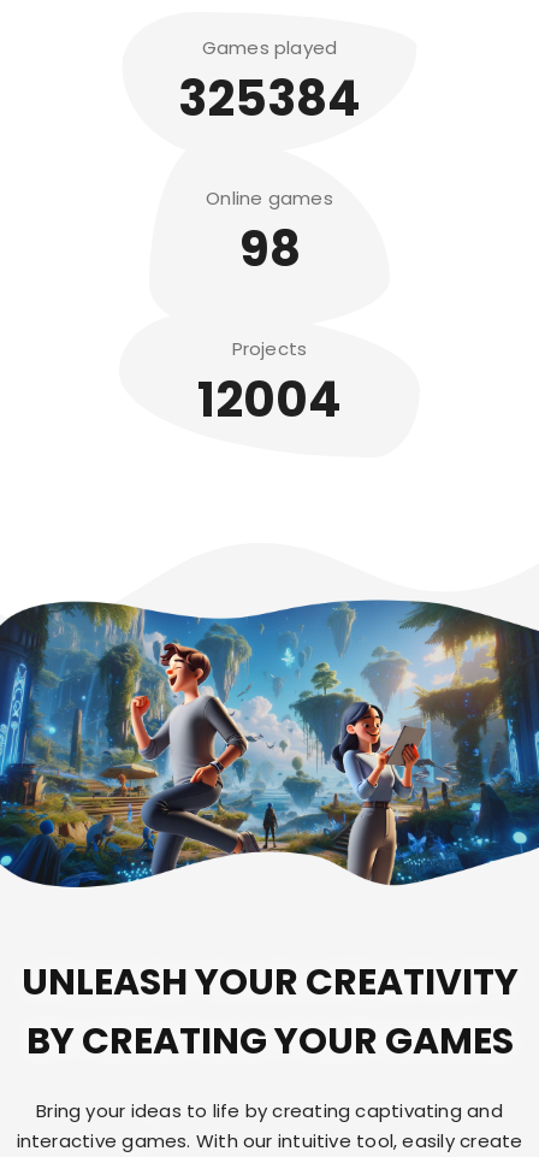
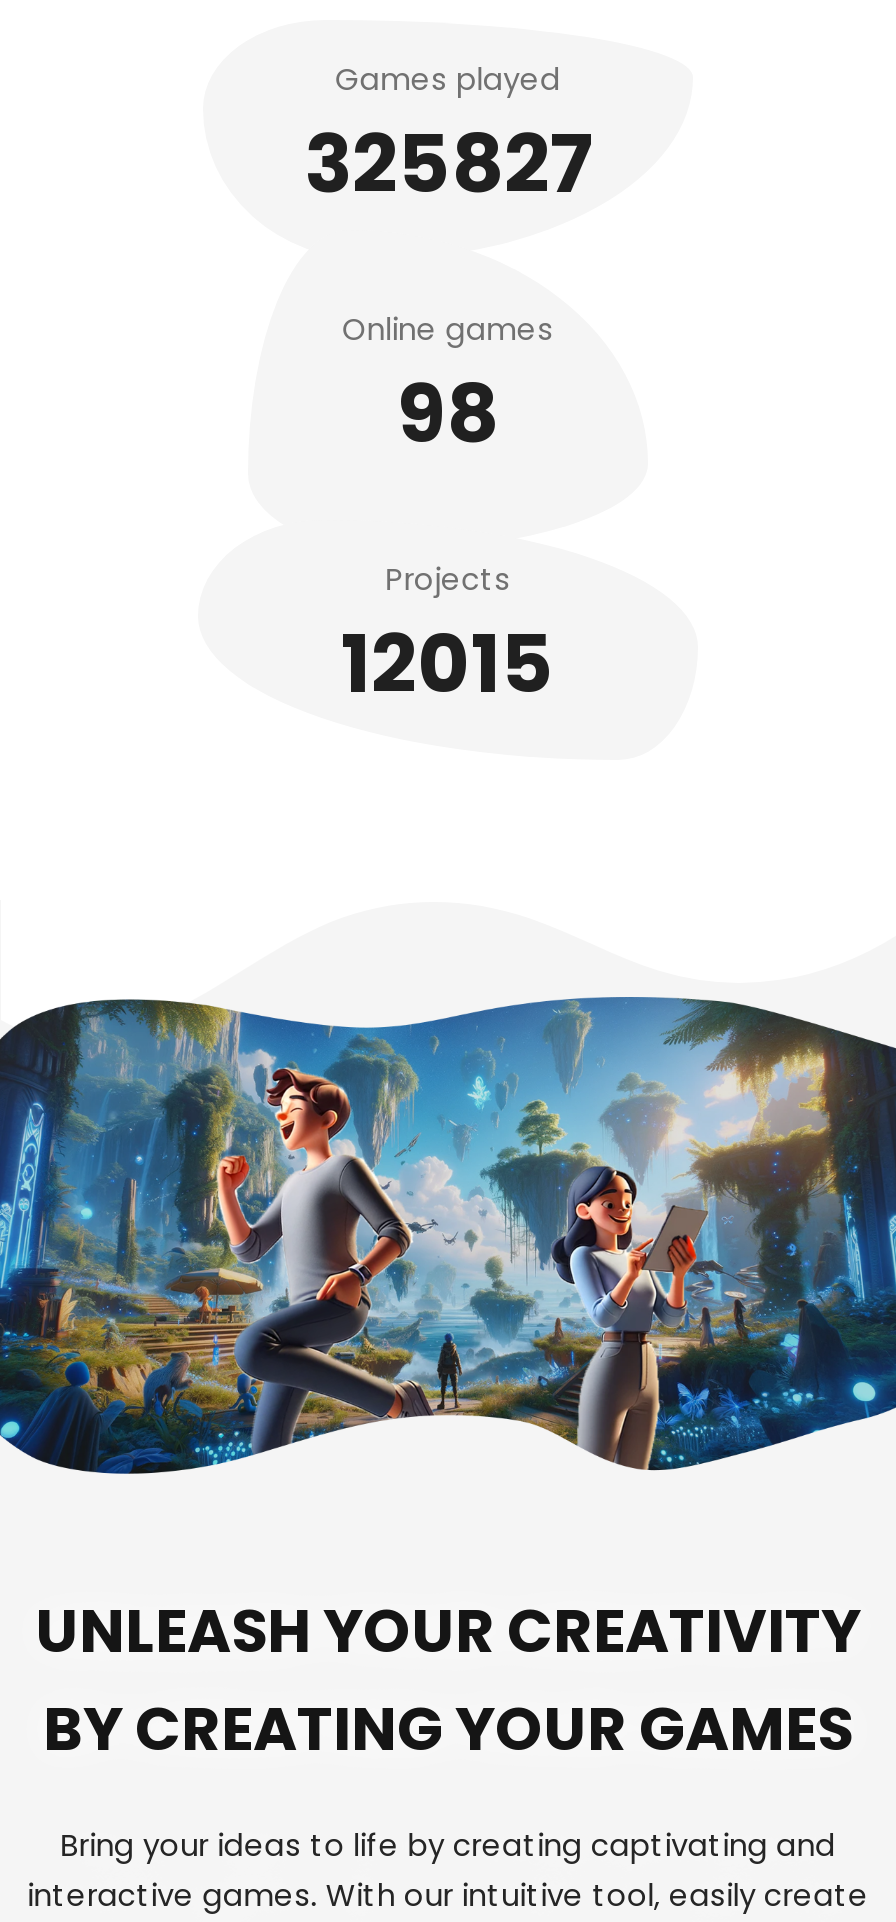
[178,65,361,132] 325384 -> [304,108,592,220] 325827
[197,366,342,433] 12004 -> [341,608,555,720] 12015

